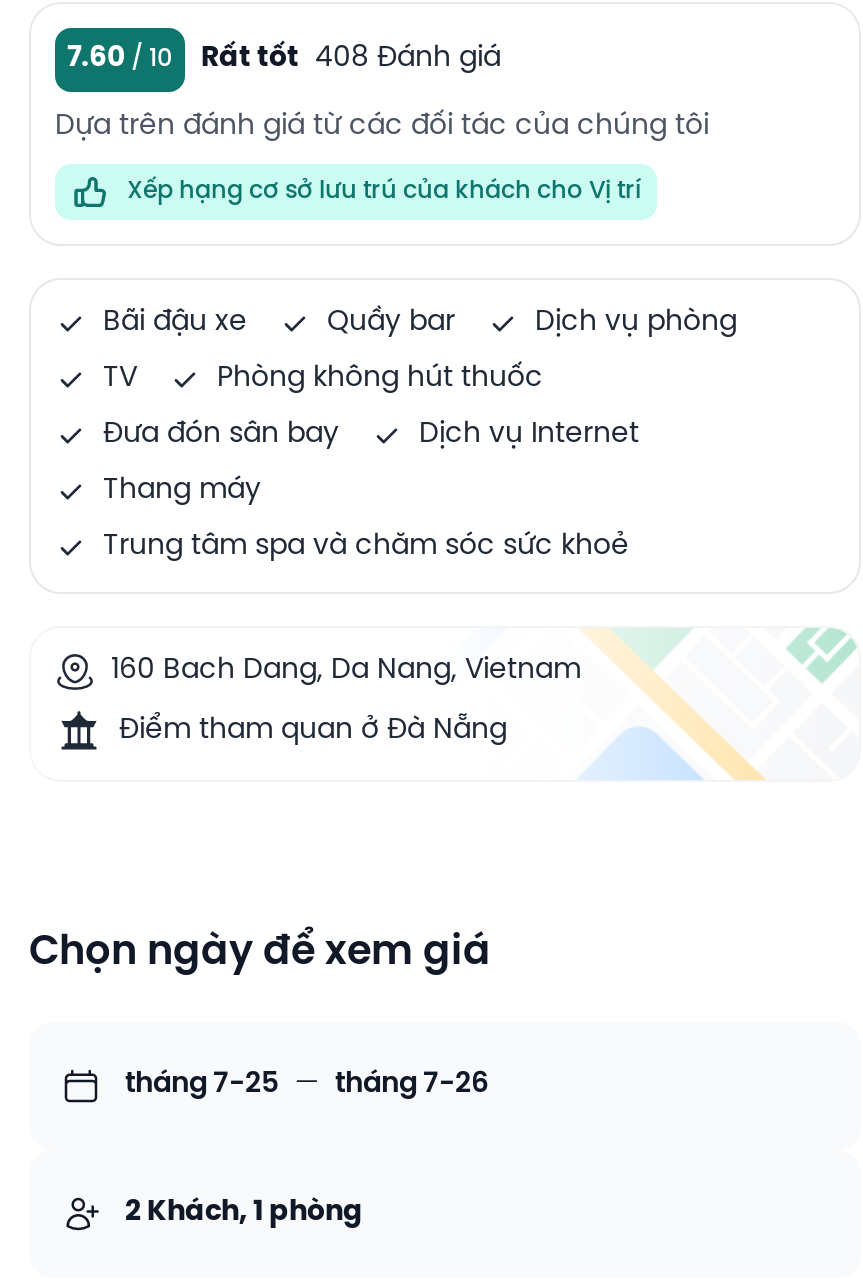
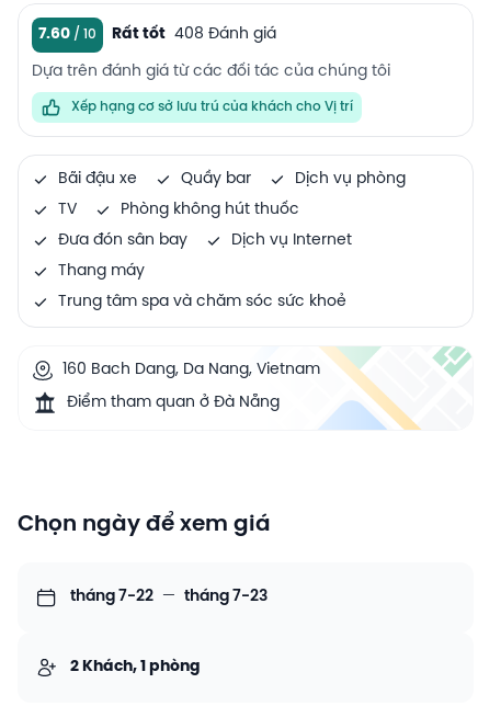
[125,1069,489,1099] tháng 7-25 — tháng 7-26 -> [70,588,268,605] tháng 7-22 — tháng 7-23

